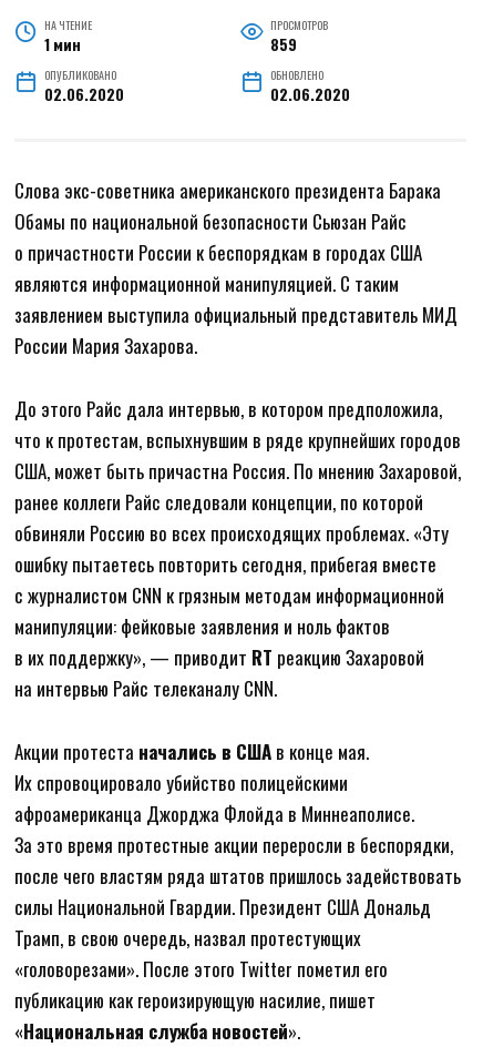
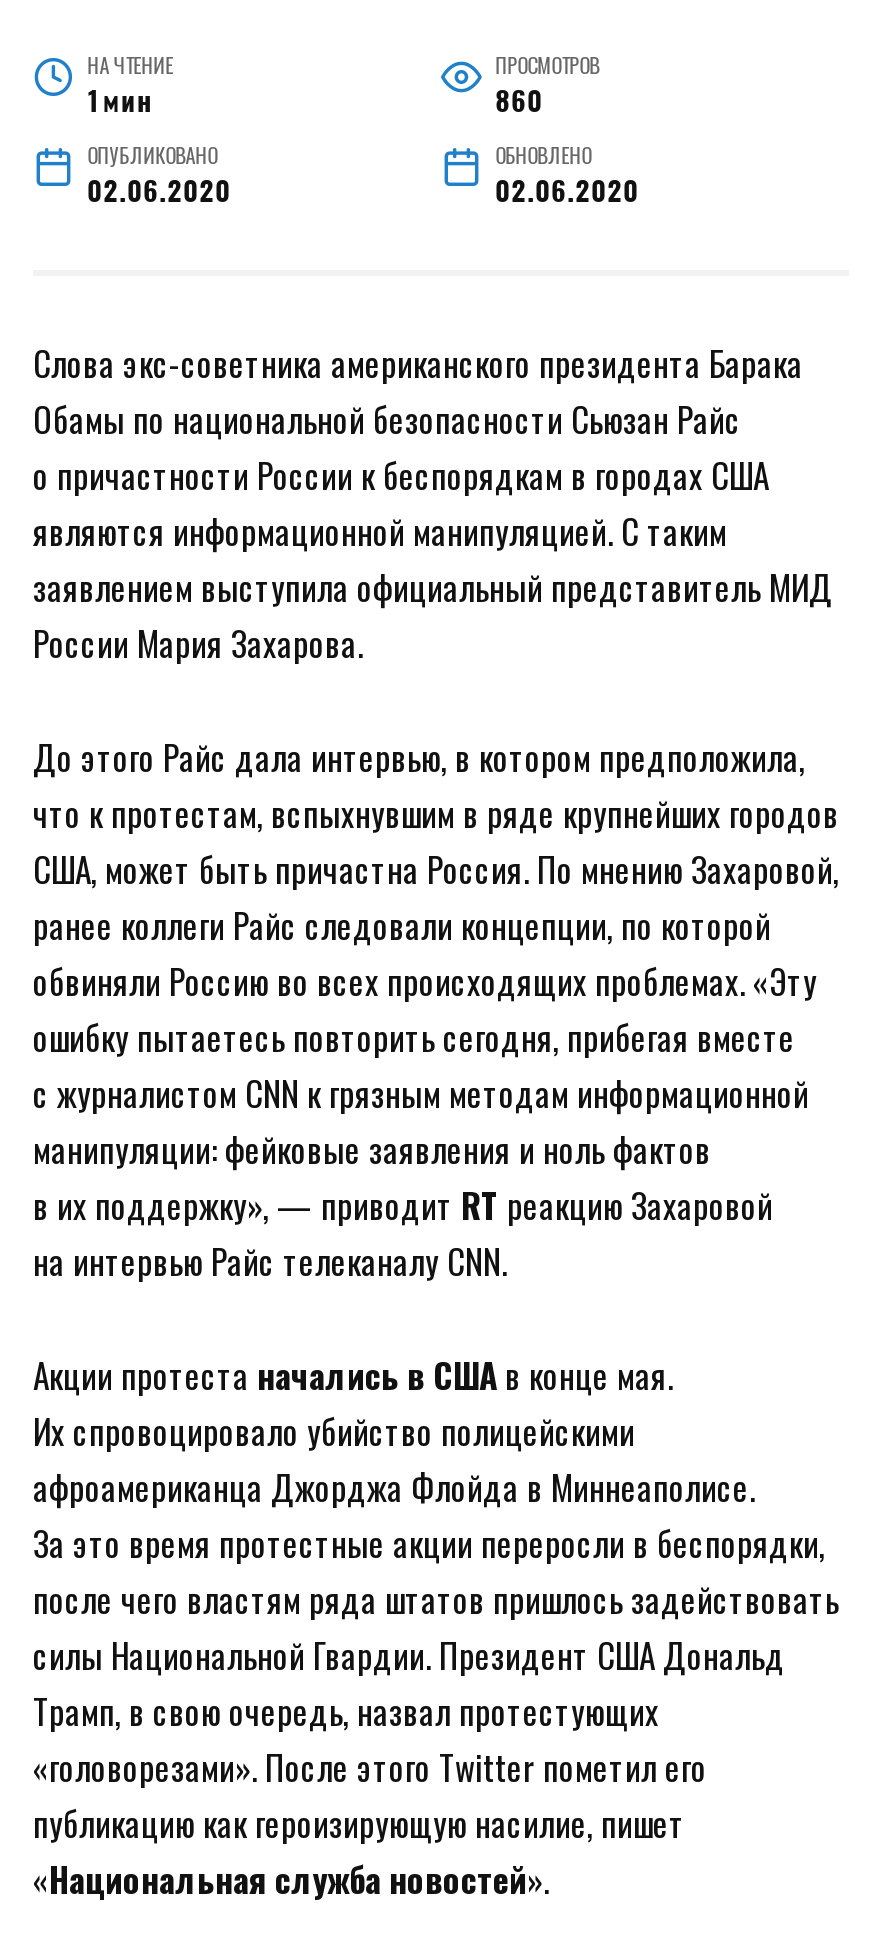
[271,34,297,56] 859 -> [495,81,543,121] 860

